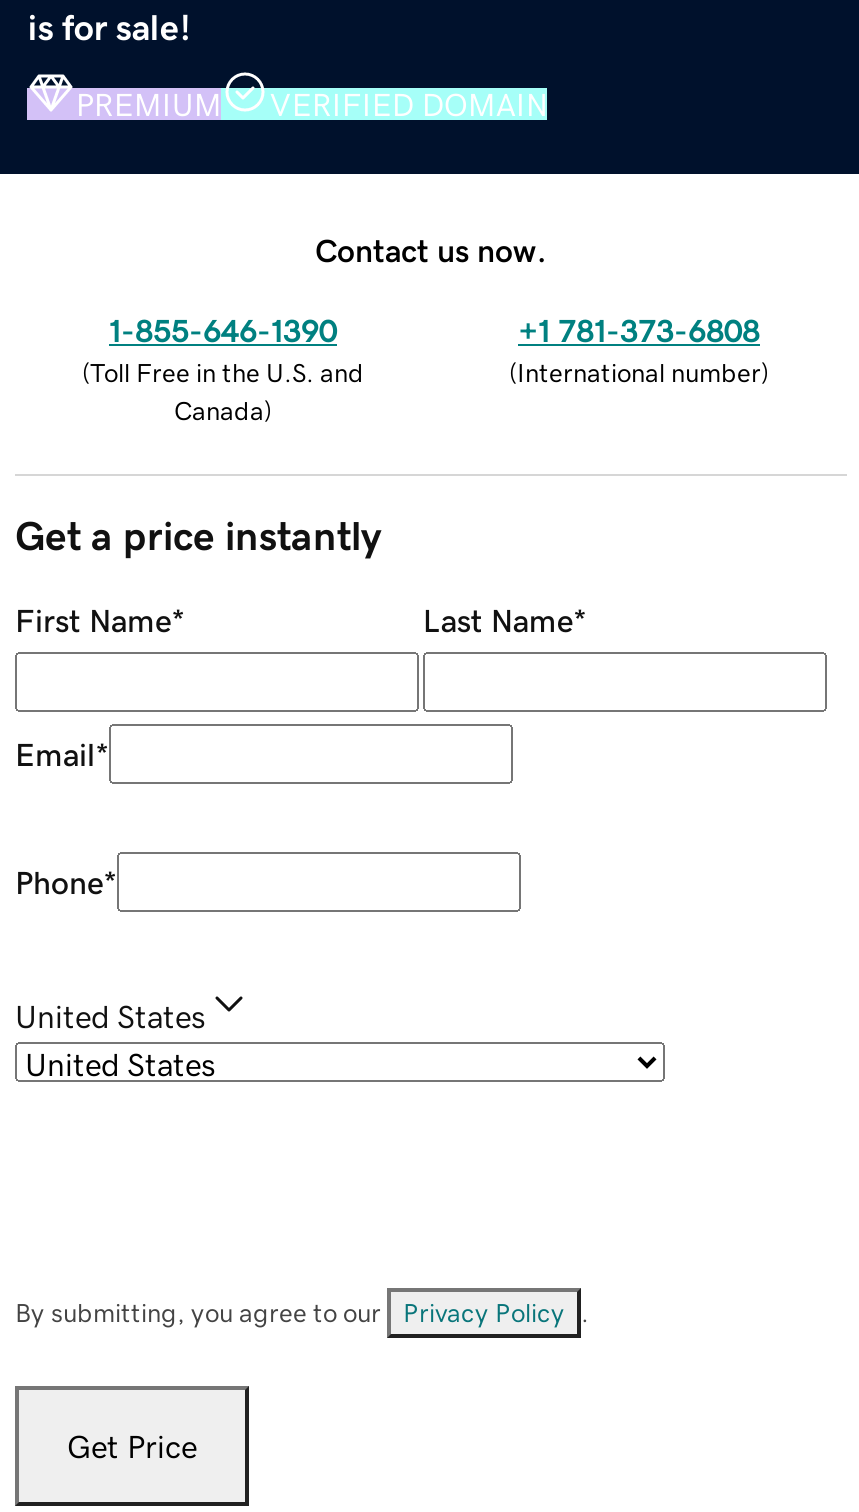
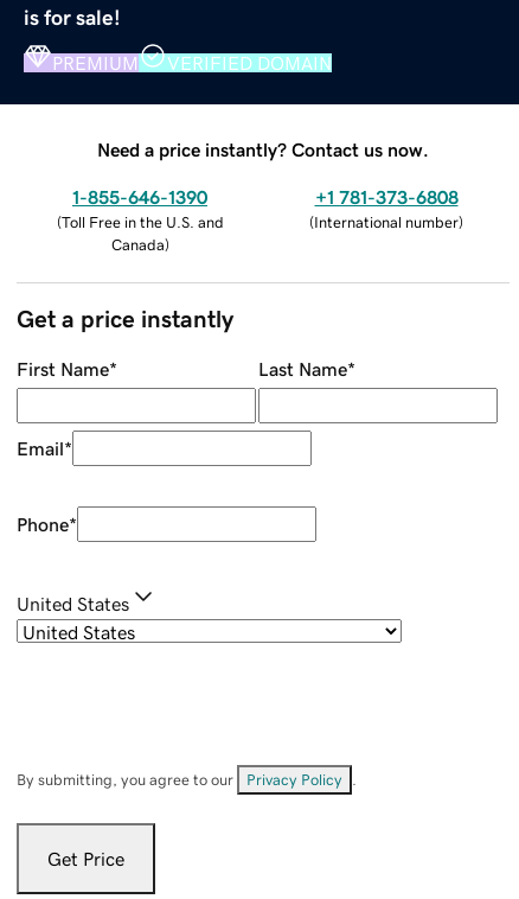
[315,233,547,265] Contact us now. -> [97,139,429,158] Need a price instantly? Contact us now.

